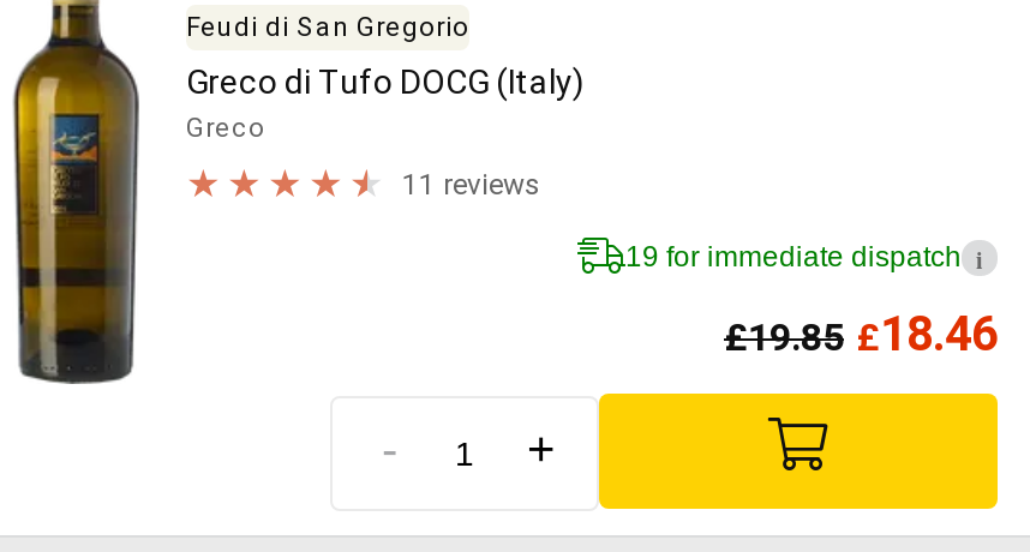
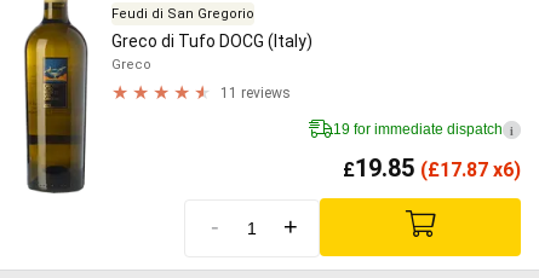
[724,305,998,362] £19.85 £18.46 -> [343,154,521,183] £19.85 (£17.87 x6)

